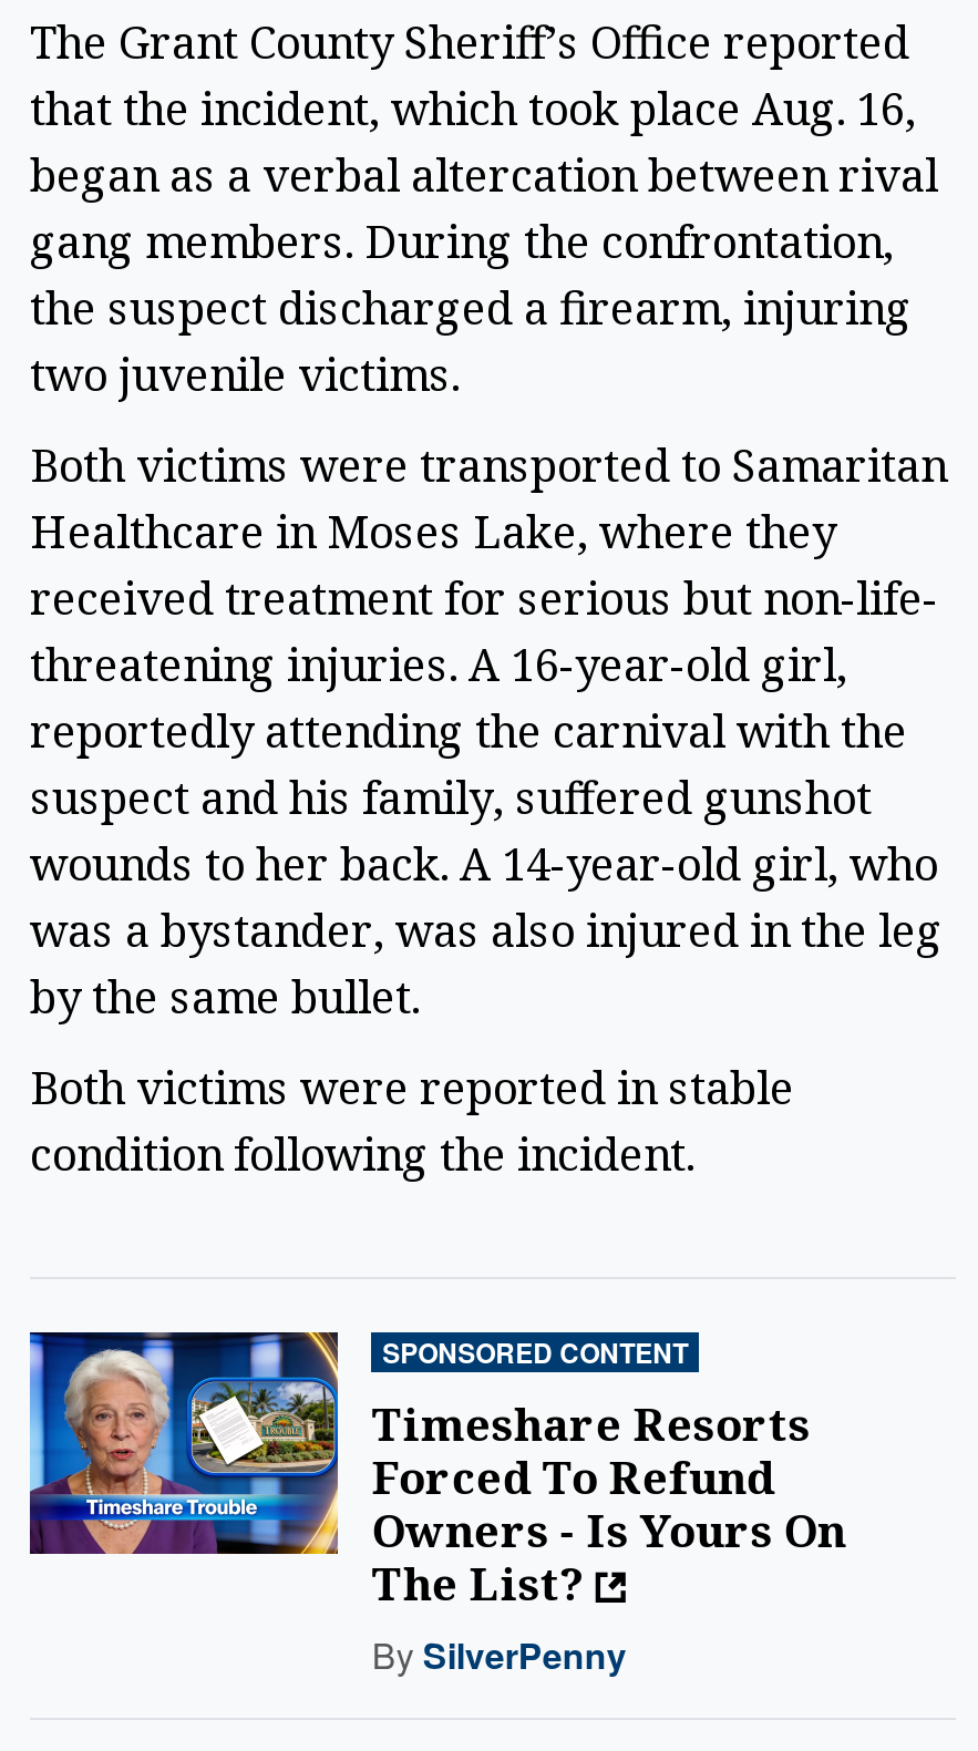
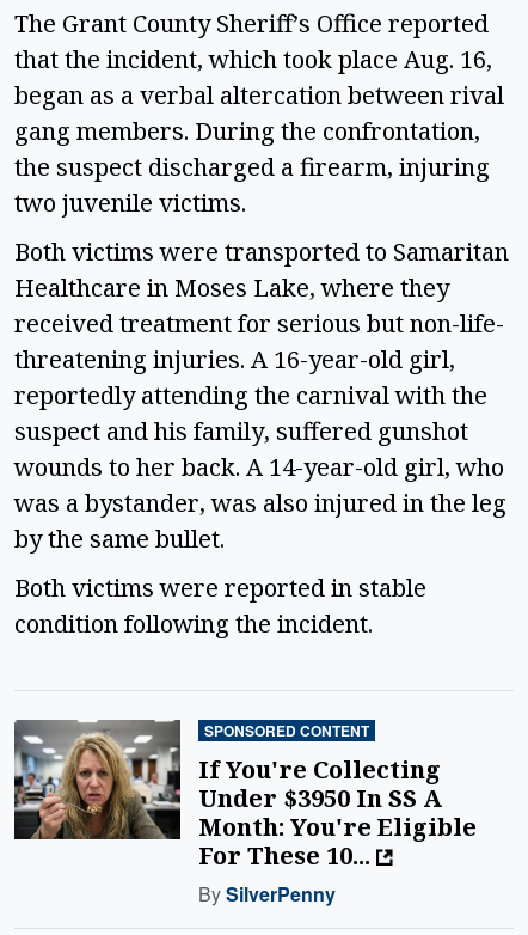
[28,1330,846,1615] [image] | Timeshare Resorts | Forced To Refund | Owners - Is Yours On | The List? -> [13,719,477,872] [image] | If You're Collecting | Under $3950 In SS A | Month: You're Eligible | For These 10...

